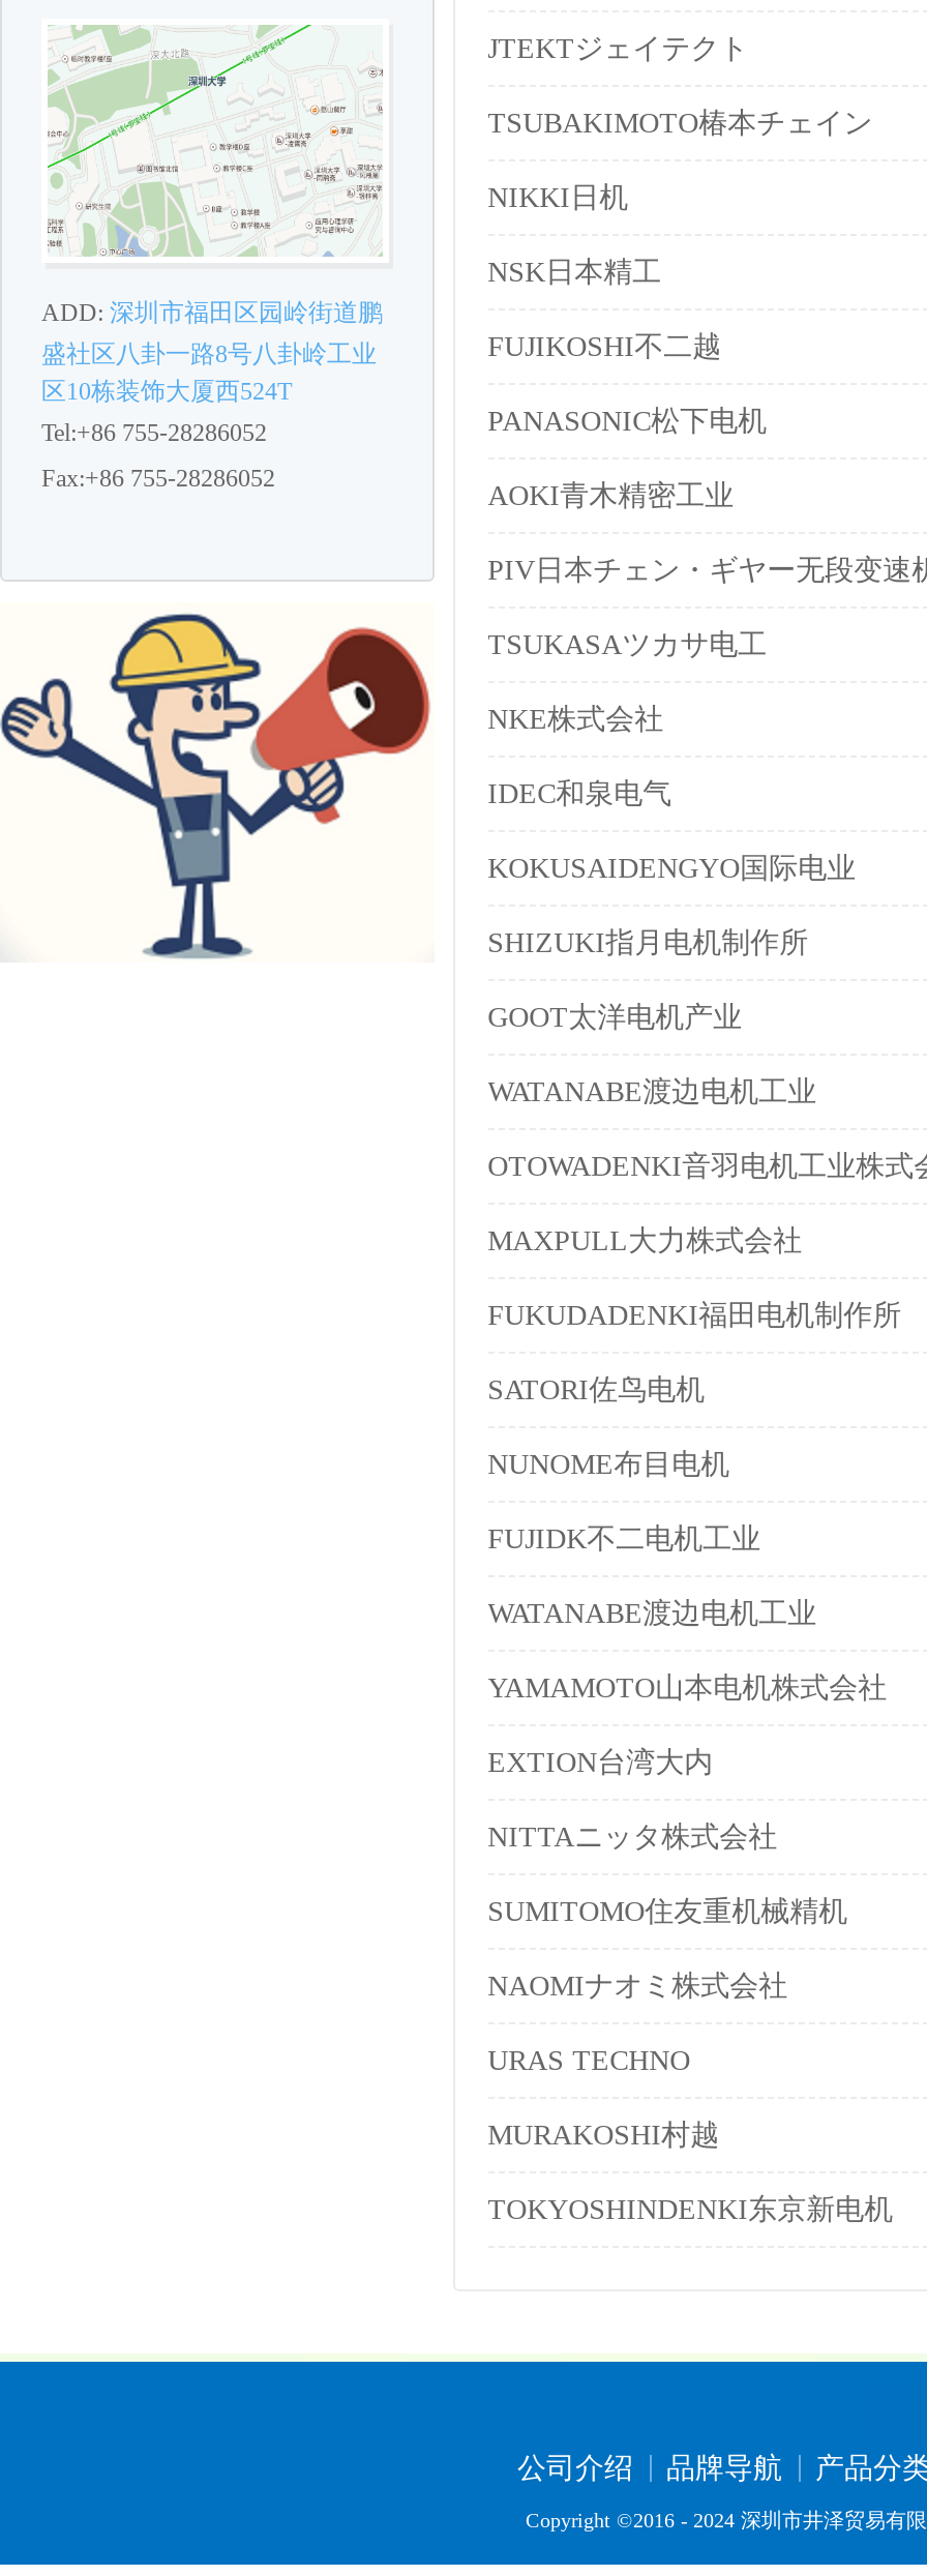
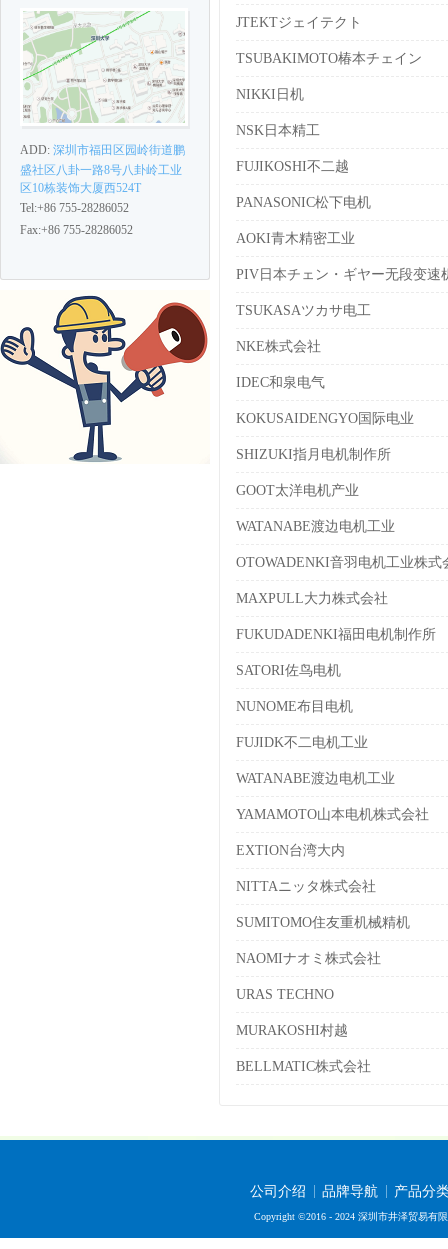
[488,2194,893,2225] TOKYOSHINDENKI东京新电机 -> [236,1059,371,1074] BELLMATIC株式会社

